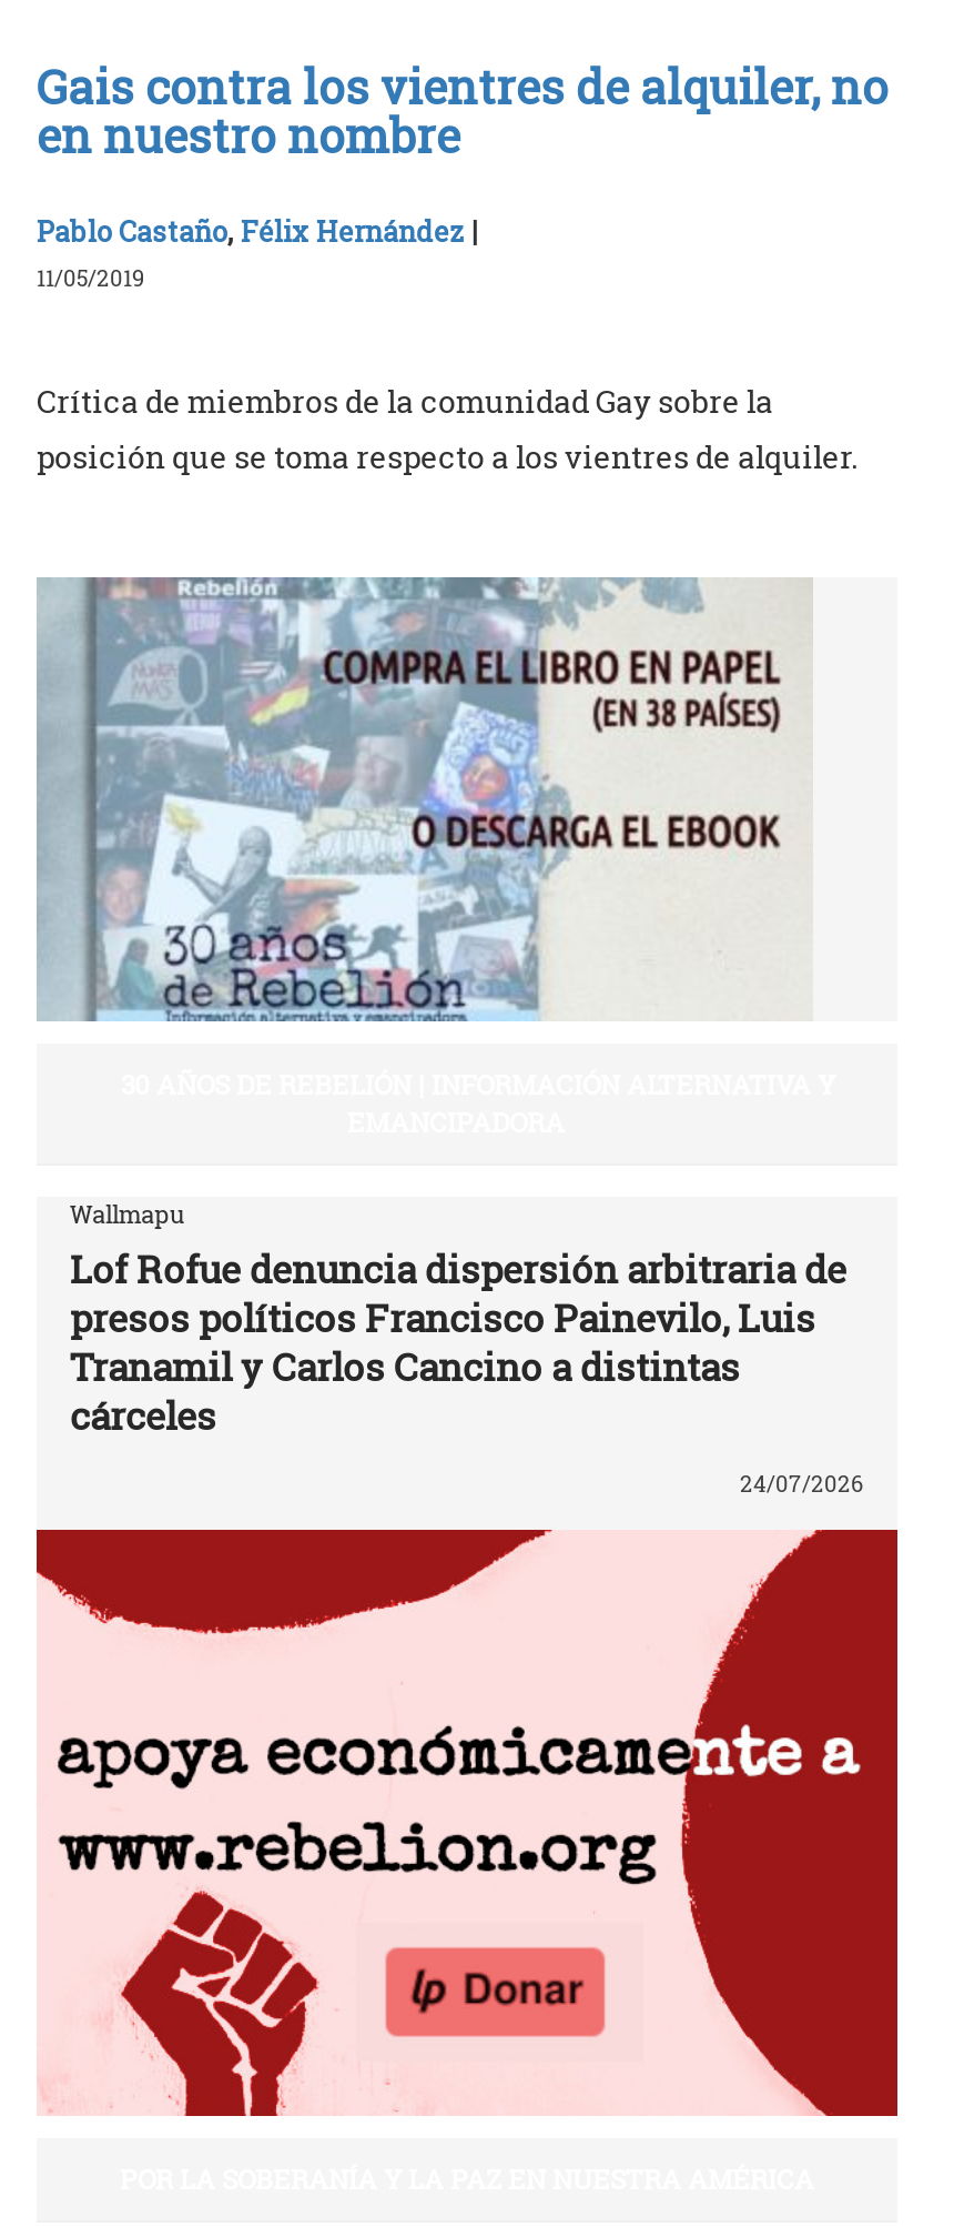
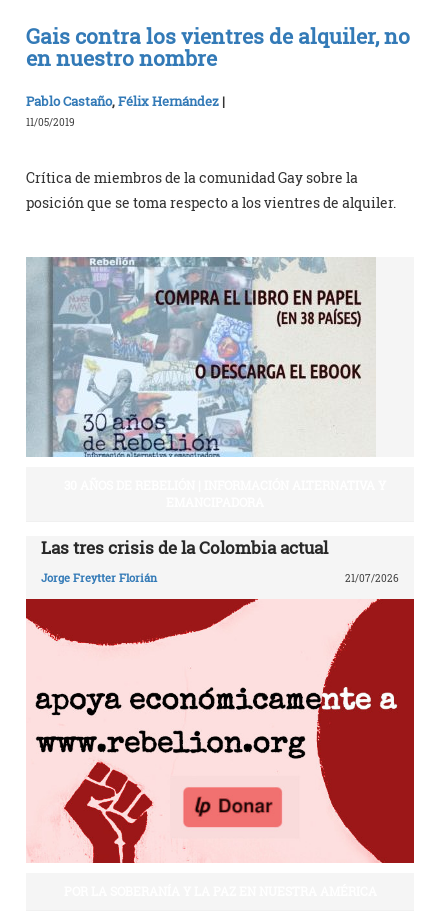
[70,1198,846,1442] Wallmapu | Lof Rofue denuncia dispersión arbitraria de | presos políticos Francisco Painevilo, Luis | Tranamil y Carlos Cancino a distintas | cárceles -> [41,536,328,559] Las tres crisis de la Colombia actual
[740,1470,864,1499] 24/07/2026 -> [41,570,399,585] Jorge Freytter Florián | 21/07/2026

